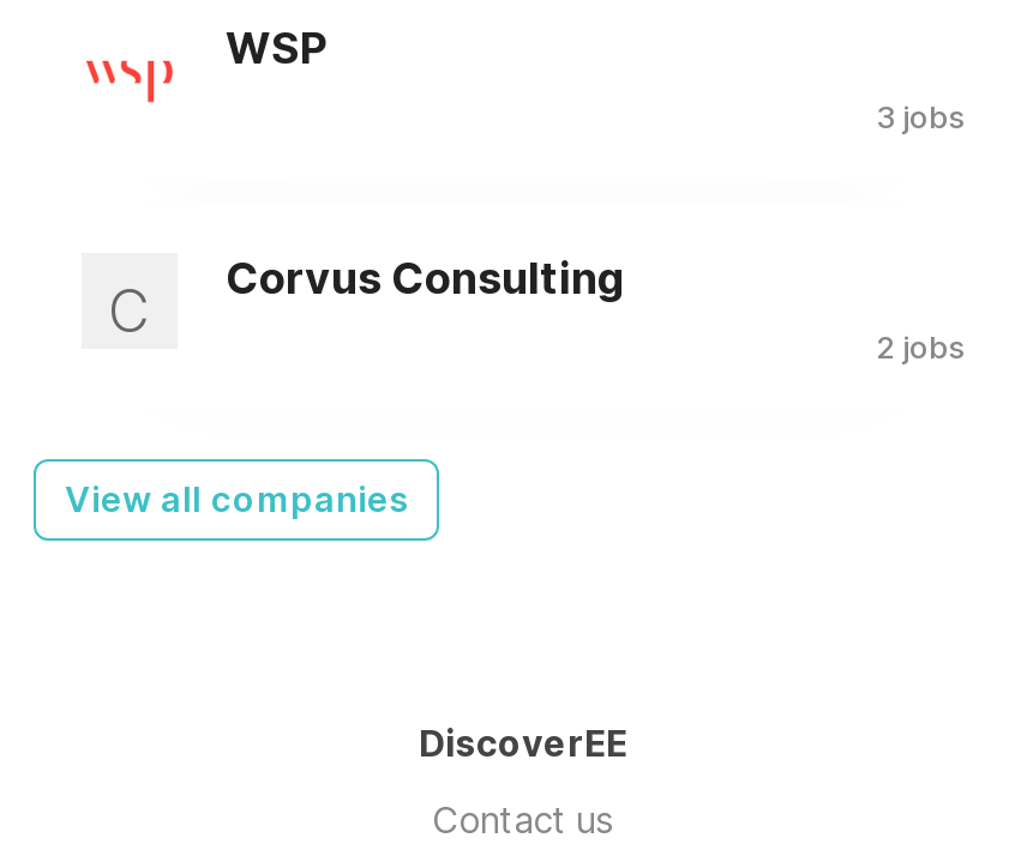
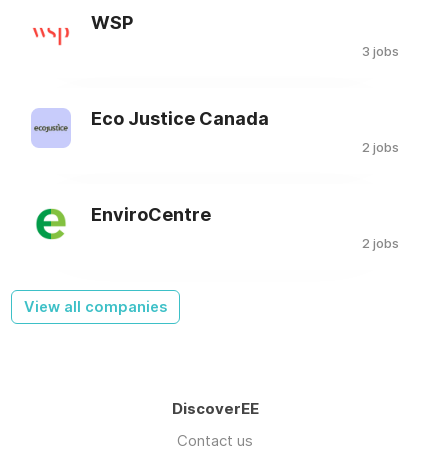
[108,253,626,346] C | Corvus Consulting -> [91,108,399,225] Eco Justice Canada | 2 jobs | EnviroCentre

